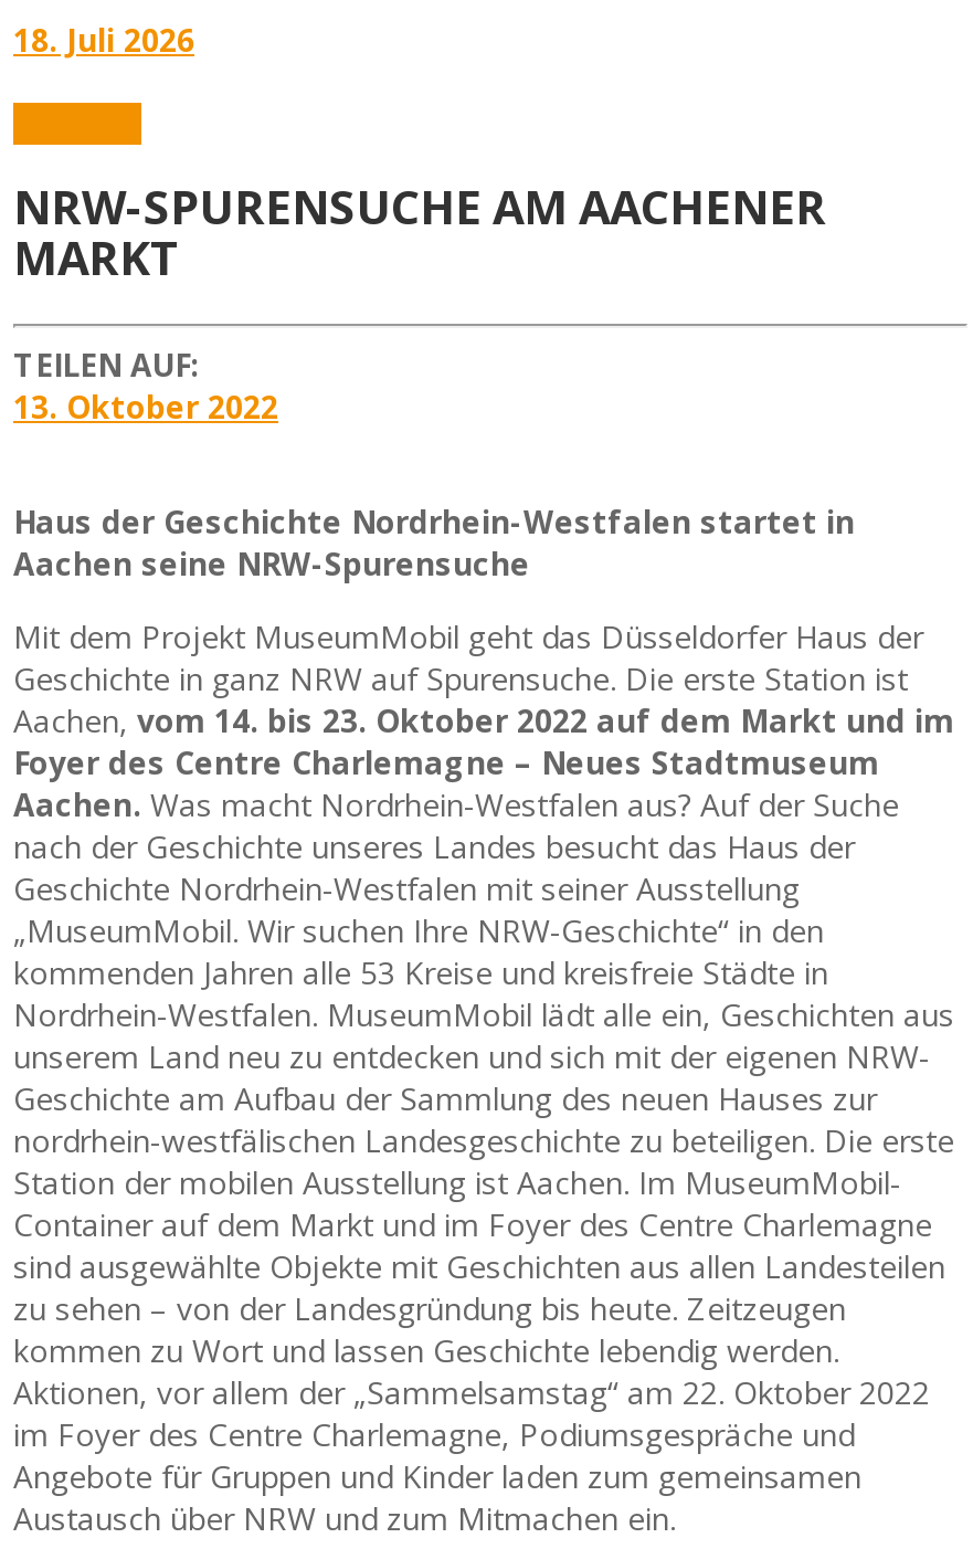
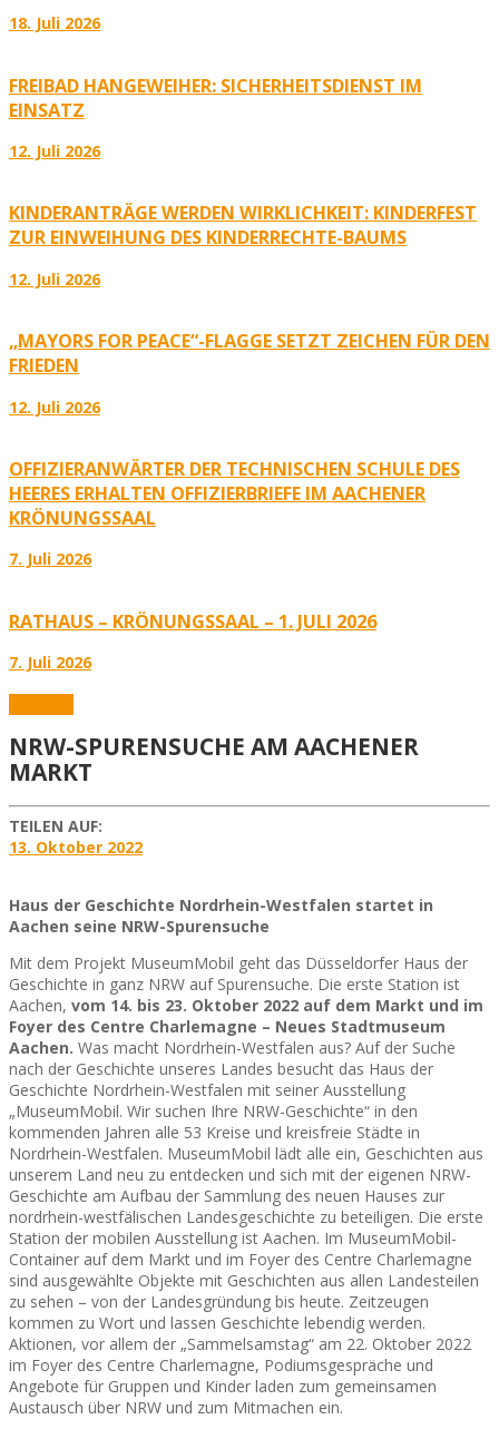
none -> [9,73,490,673] FREIBAD HANGEWEIHER: SICHERHEITSDIENST IM | EINSATZ | 12. Juli 2026 | KINDERANTRÄGE WERDEN WIRKLICHKEIT: KINDERFEST | ZUR EINWEIHUNG DES KINDERRECHTE-BAUMS | 12. Juli 2026 | „MAYORS FOR PEACE“-FLAGGE SETZT ZEICHEN FÜR DEN | FRIEDEN | 12. Juli 2026 | OFFIZIERANWÄRTER DER TECHNISCHEN SCHULE DES | HEERES ERHALTEN OFFIZIERBRIEFE IM AACHENER | KRÖNUNGSSAAL | 7. Juli 2026 | RATHAUS – KRÖNUNGSSAAL – 1. JULI 2026 | 7. Juli 2026

